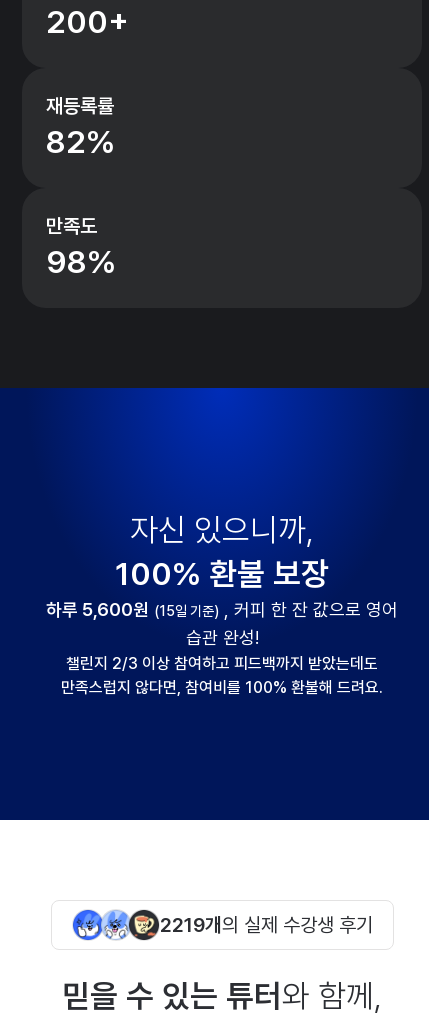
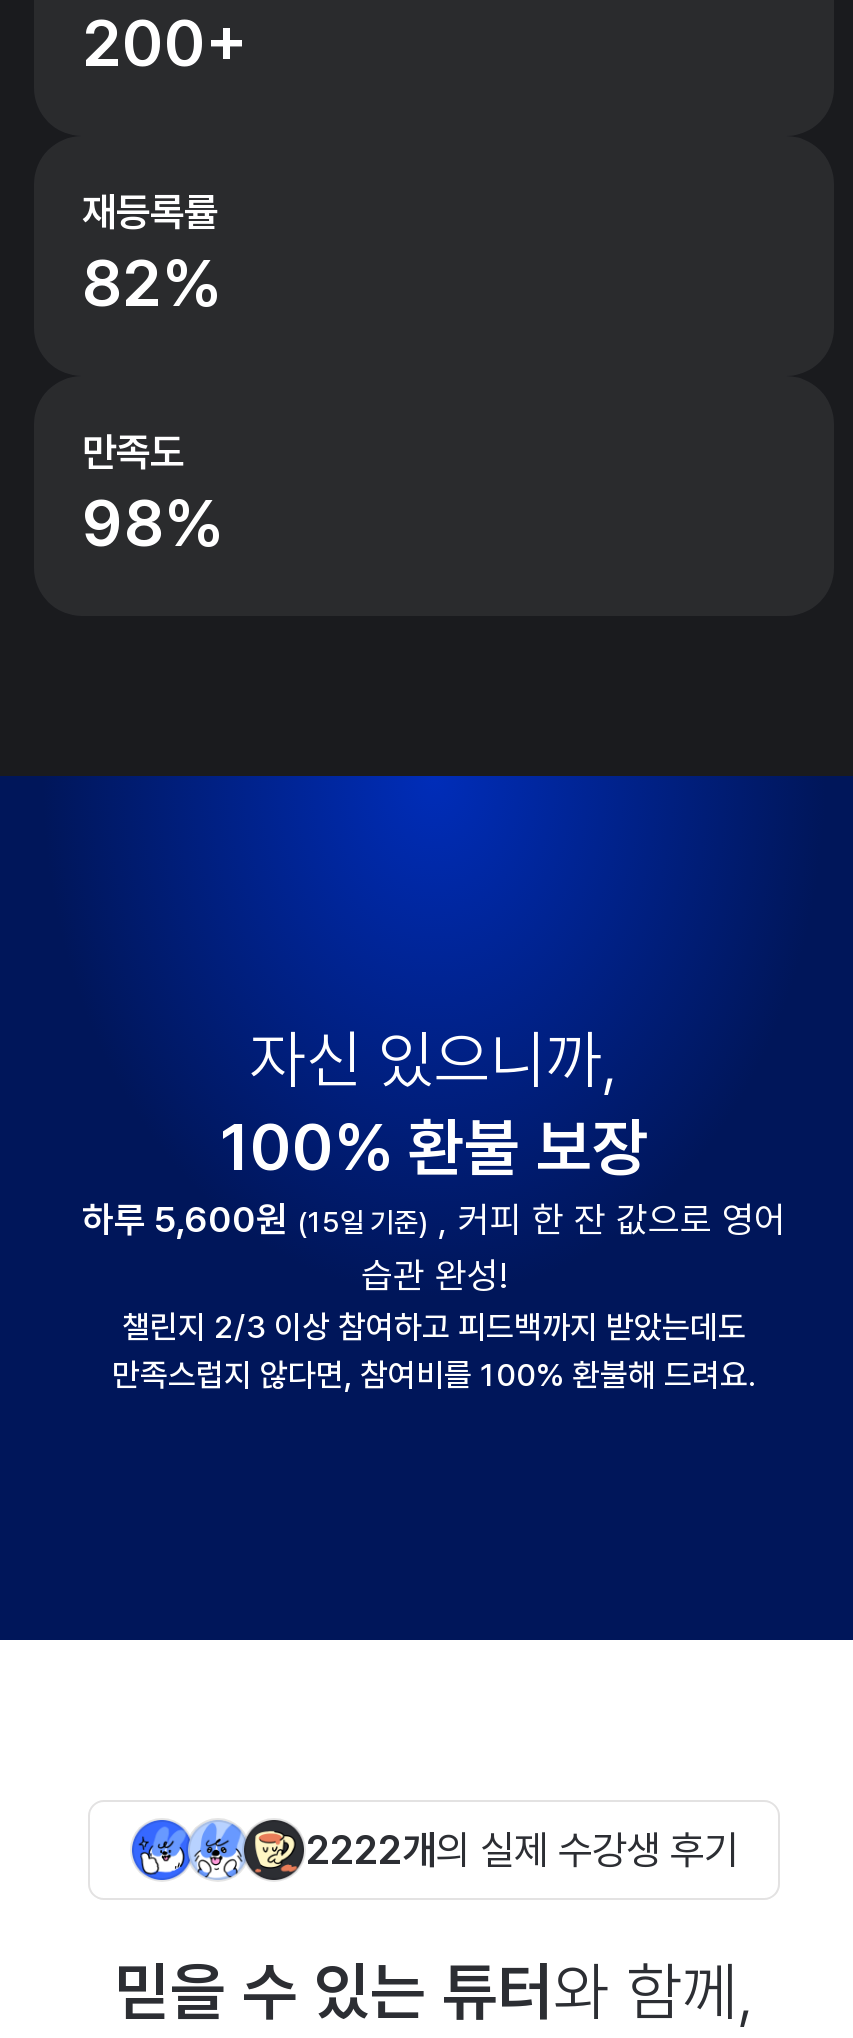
[159,913,372,937] 2219개의 실제 수강생 후기 -> [306,1827,738,1875] 2222개의 실제 수강생 후기

